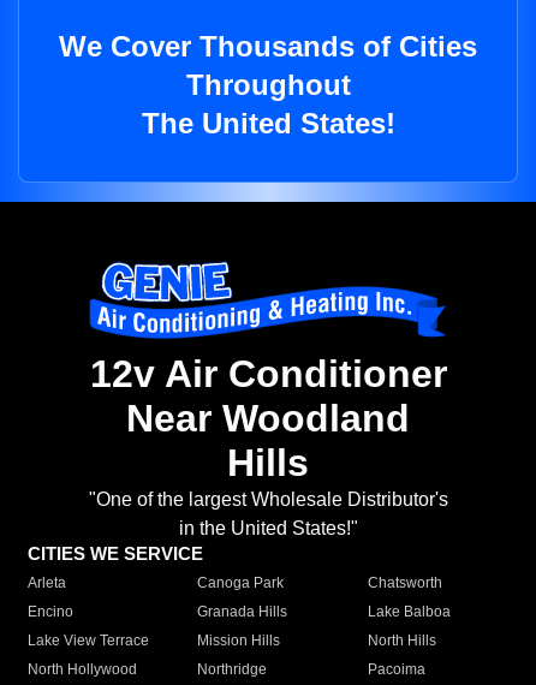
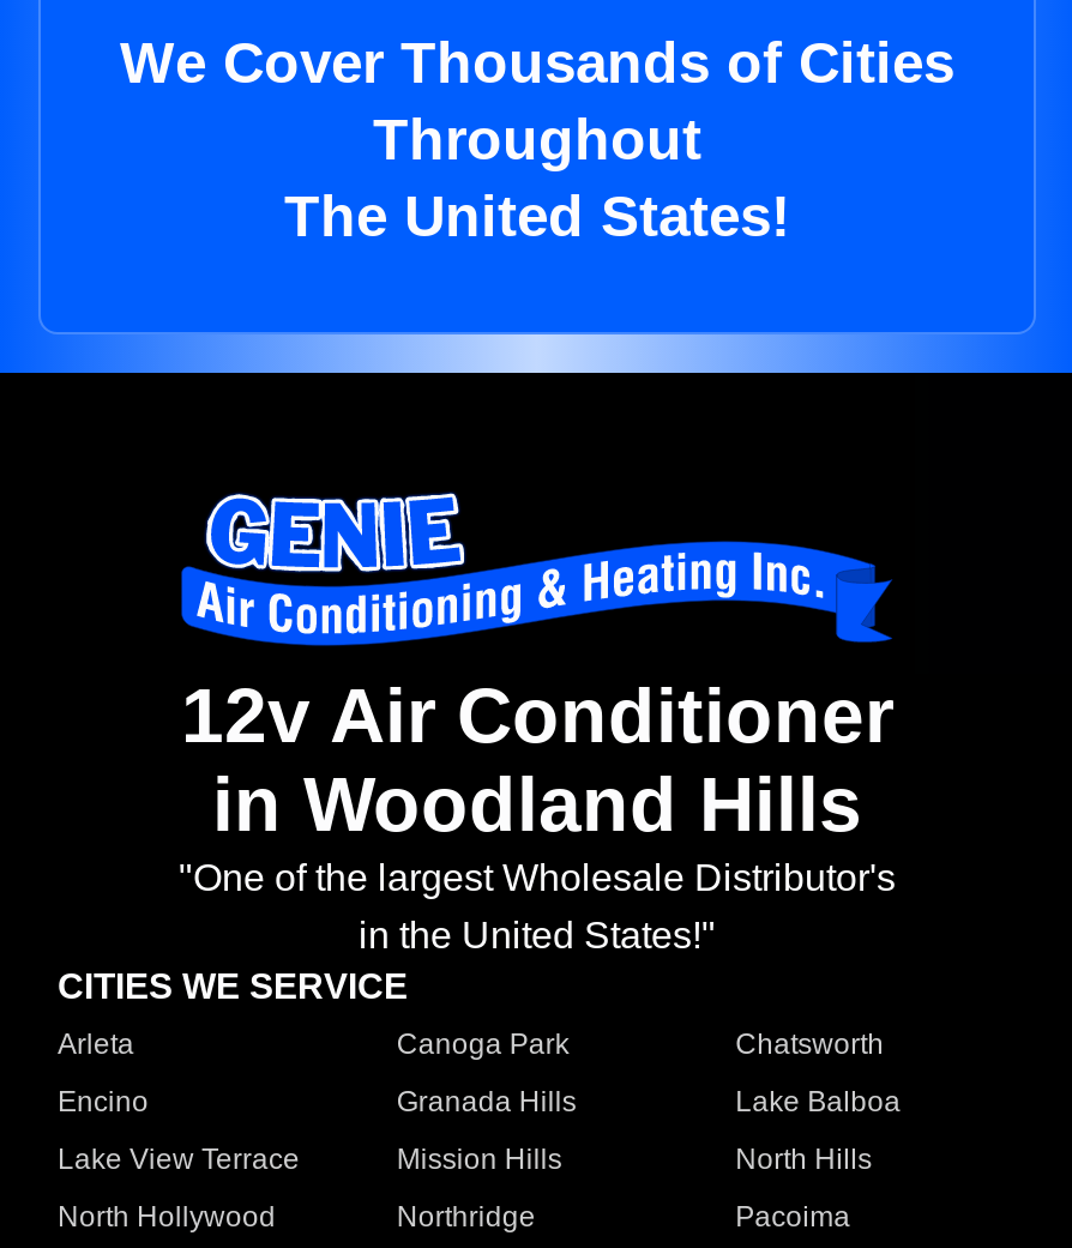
[126,397,410,485] Near Woodland | Hills -> [212,762,862,848] in Woodland Hills

